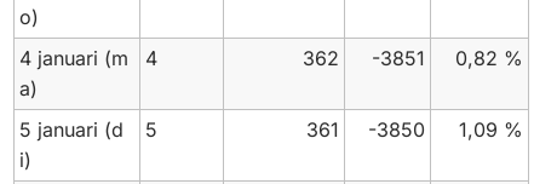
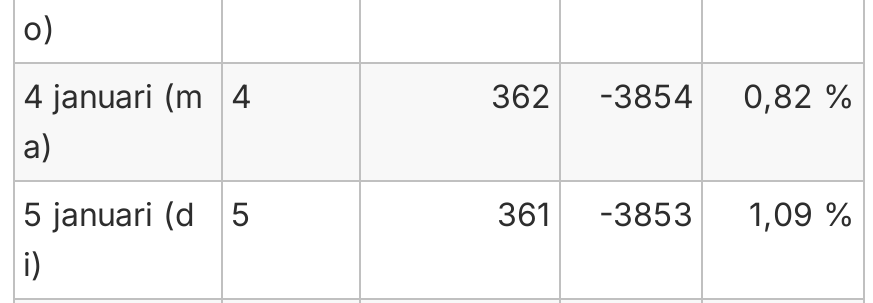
[303,46,523,70] 362 -3851 0,82 % -> [491,76,855,116] 362 -3854 0,82 %
[306,117,523,142] 361 -3850 1,09 % -> [497,194,855,234] 361 -3853 1,09 %

